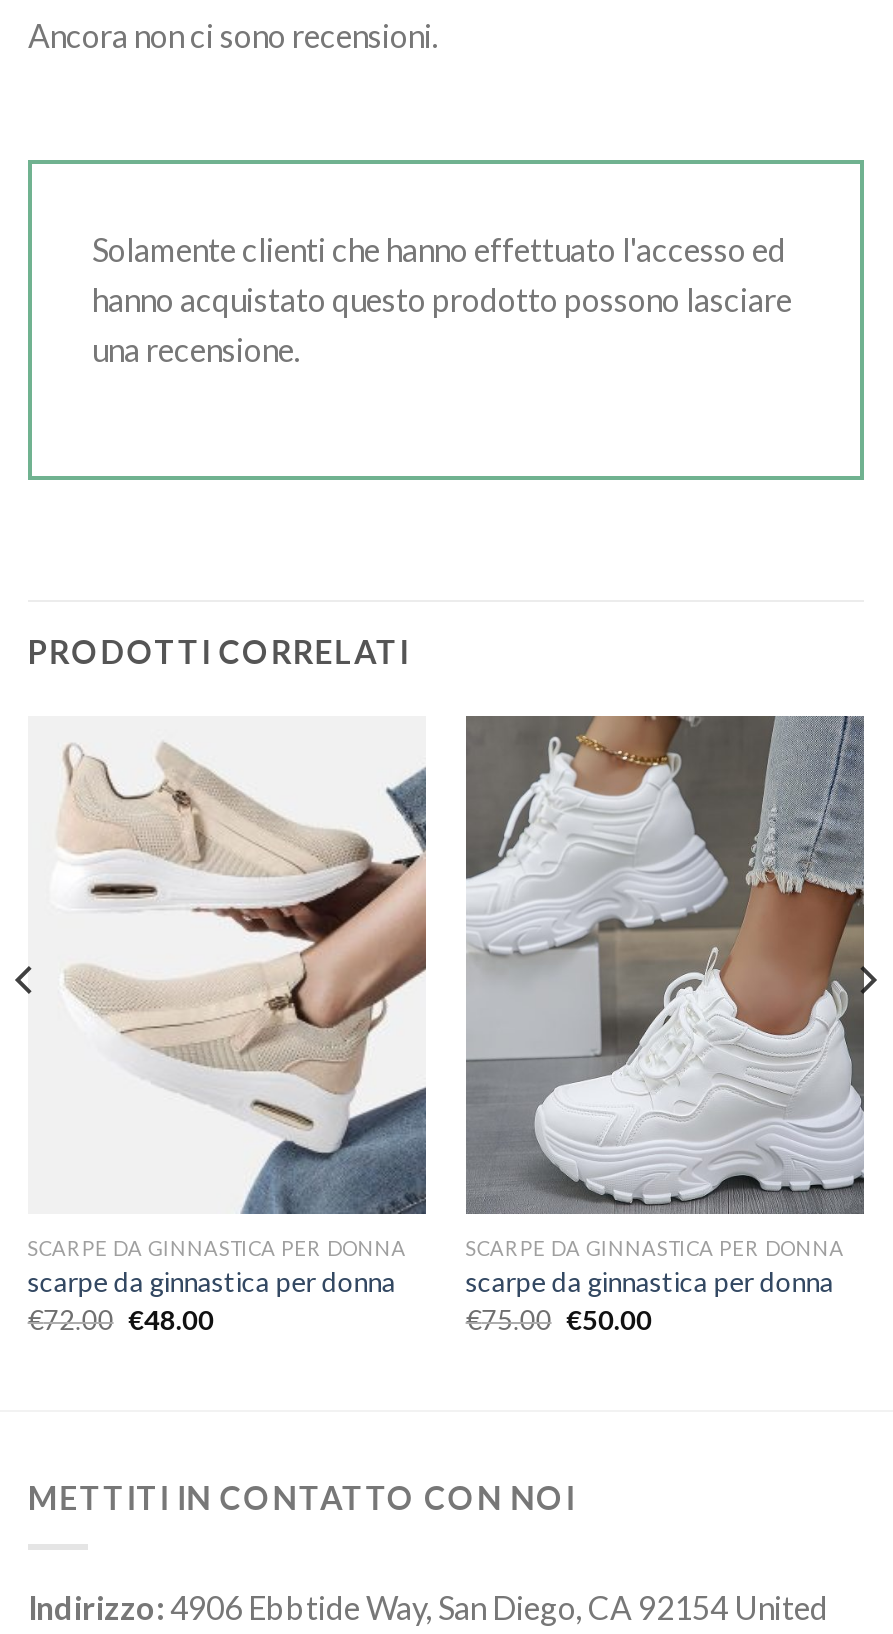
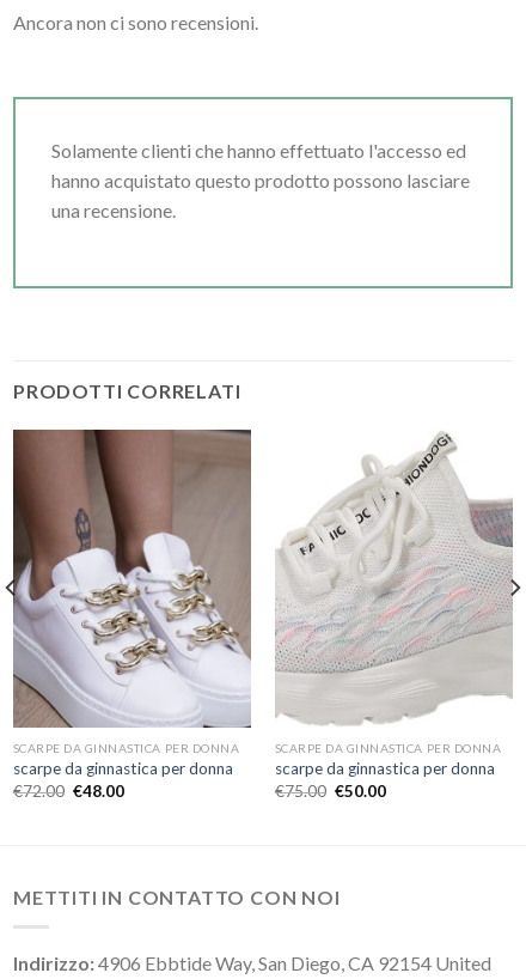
[26,716,428,1216] [image] -> [12,428,252,729] [image]
[464,714,866,1216] [image] -> [275,430,513,728] [image]

